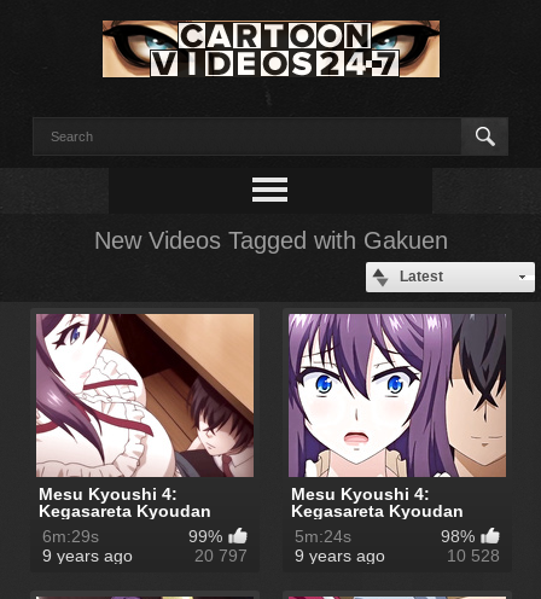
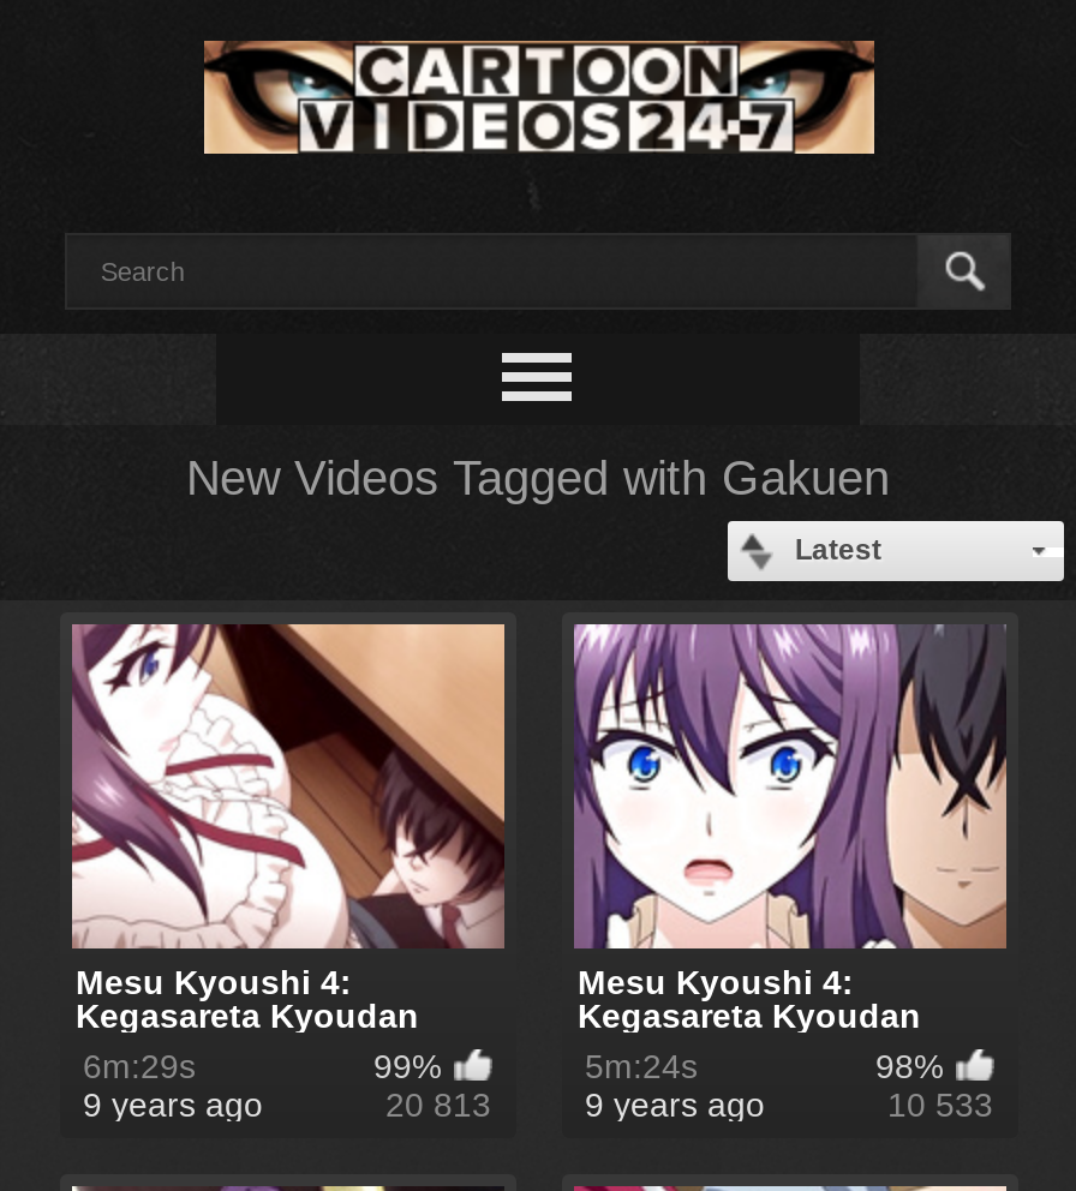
[194,546,247,565] 20 797 -> [385,1085,491,1124] 20 813
[446,546,499,565] 10 528 -> [887,1085,993,1124] 10 533

